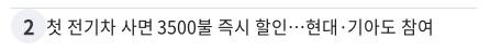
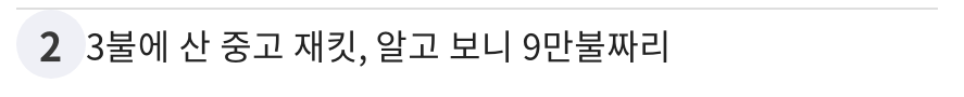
[23,11,434,41] 2 첫 전기차 사면 3500불 즉시 할인…현대·기아도 참여 -> [39,15,672,73] 2 3불에 산 중고 재킷, 알고 보니 9만불짜리

